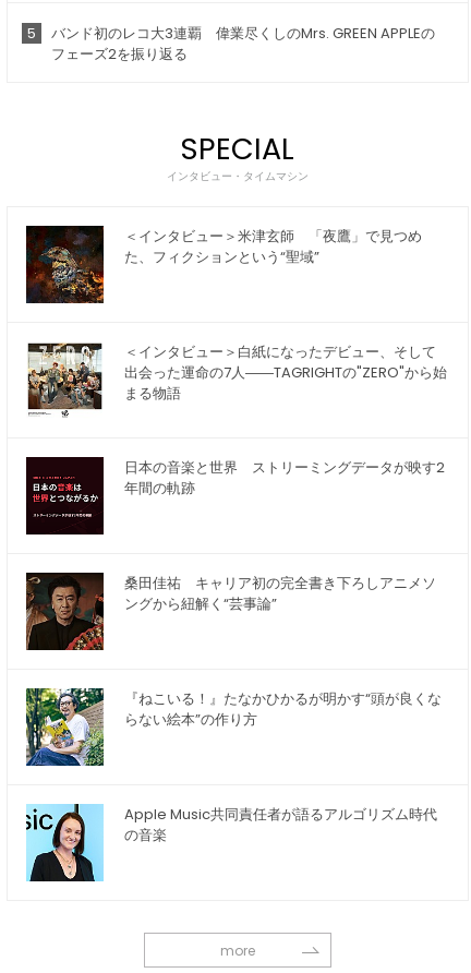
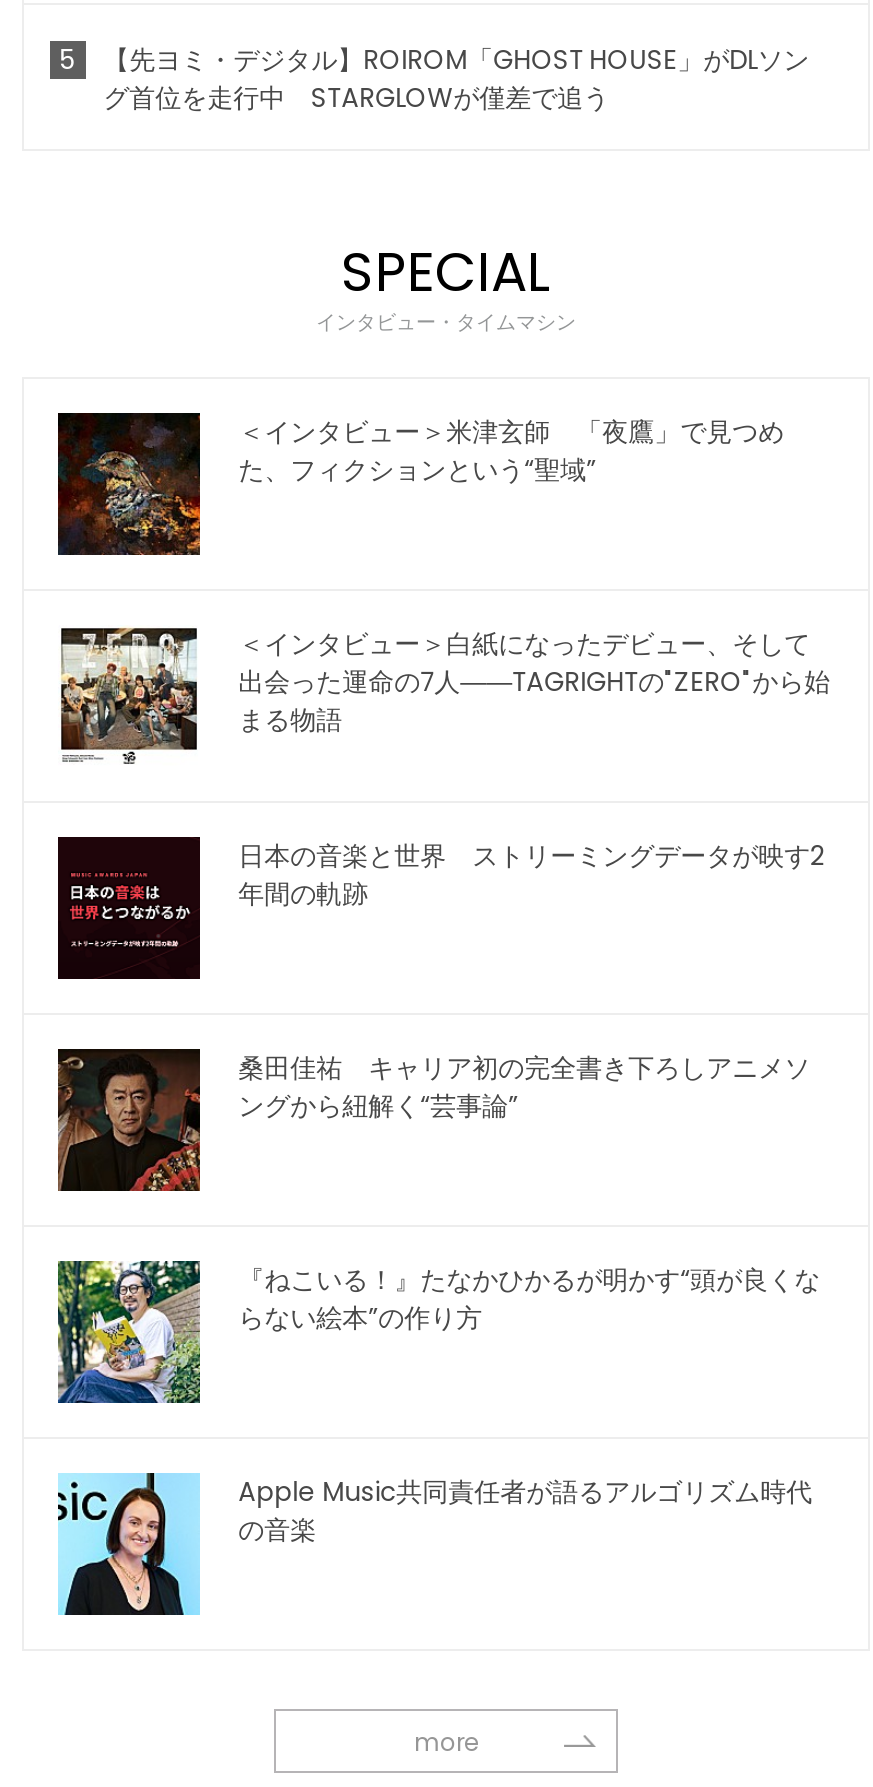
[51,23,435,65] バンド初のレコ大3連覇 偉業尽くしのMrs. GREEN APPLEの | フェーズ2を振り返る -> [103,41,809,117] 【先ヨミ・デジタル】ROIROM「GHOST HOUSE」がDLソン | グ首位を走行中 STARGLOWが僅差で追う

